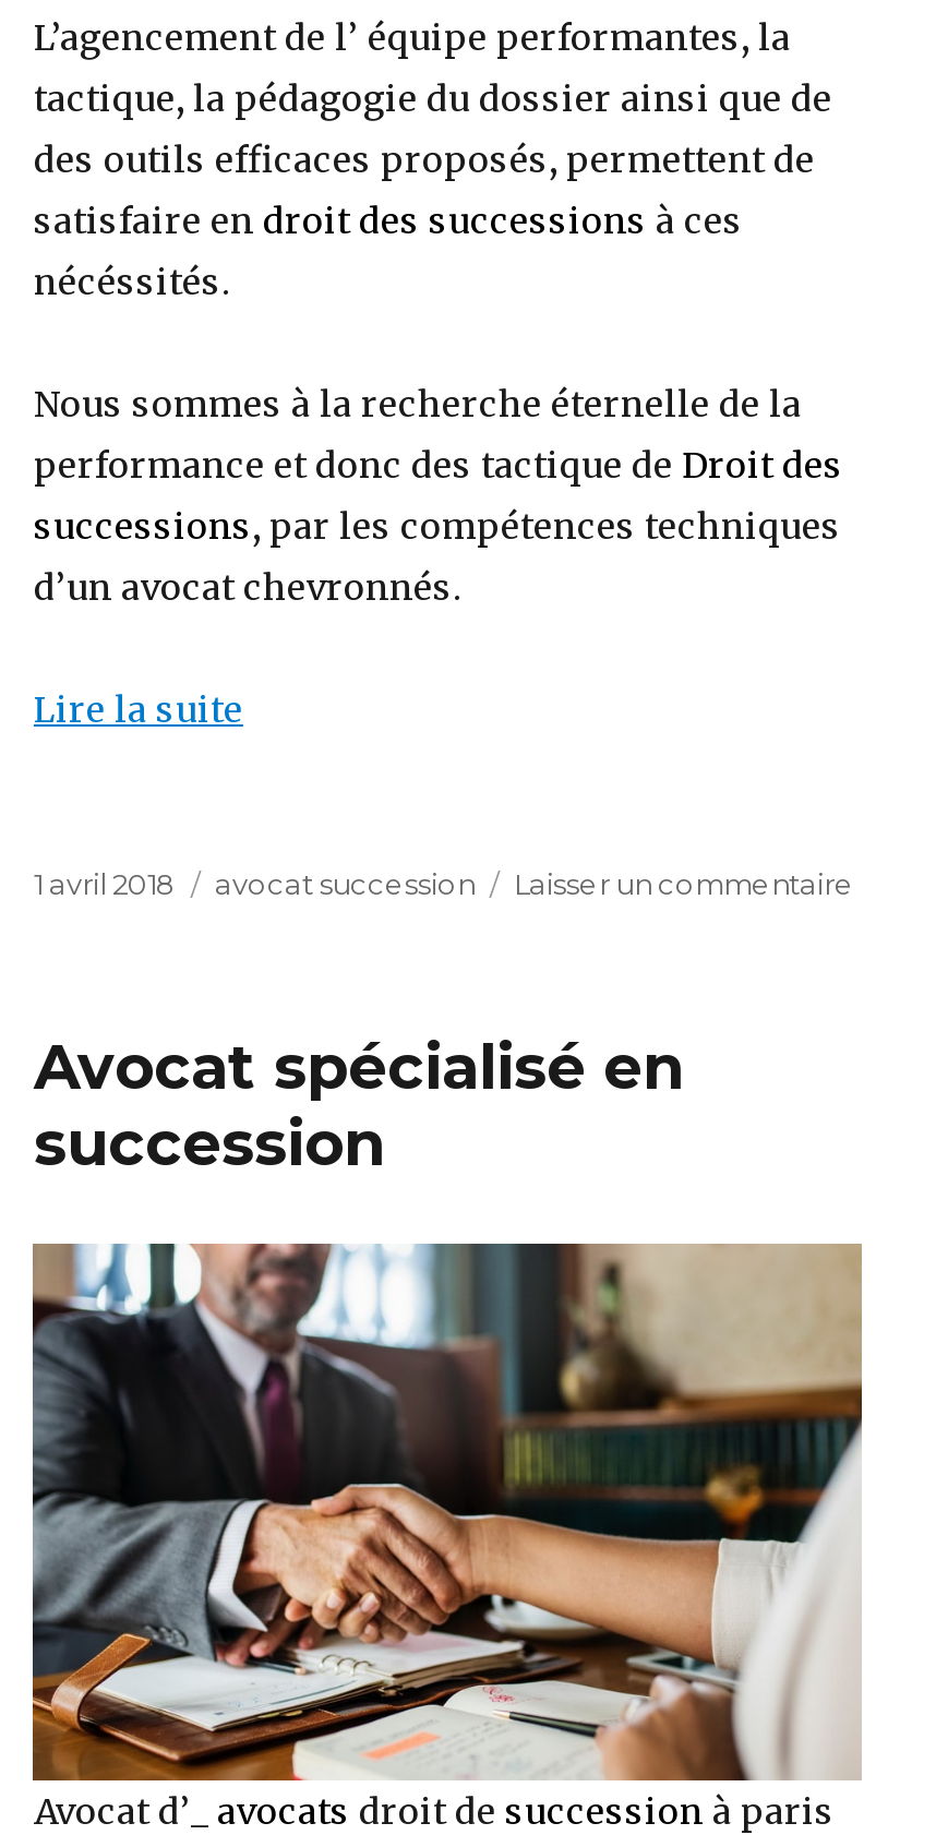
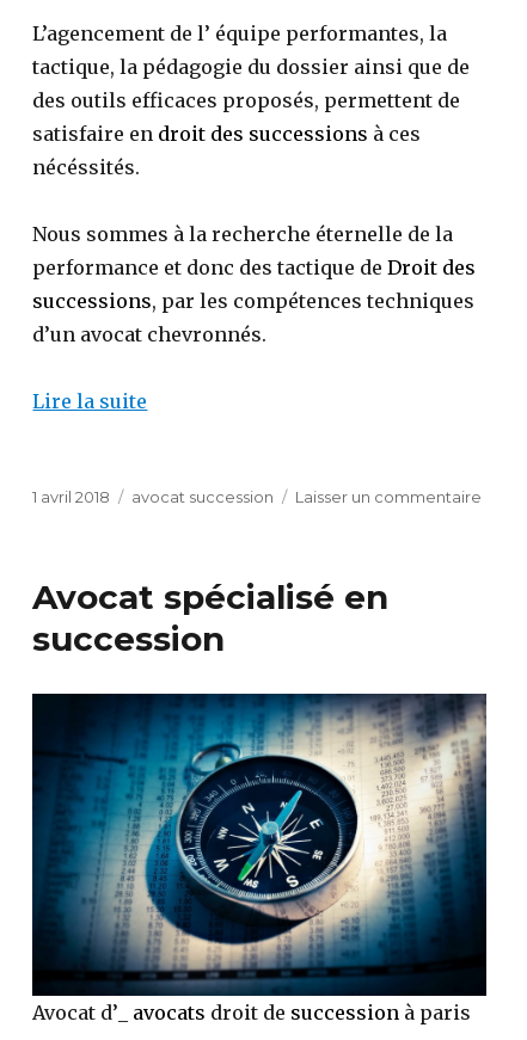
[31,1240,864,1782] [image] -> [31,693,488,997] [image]

